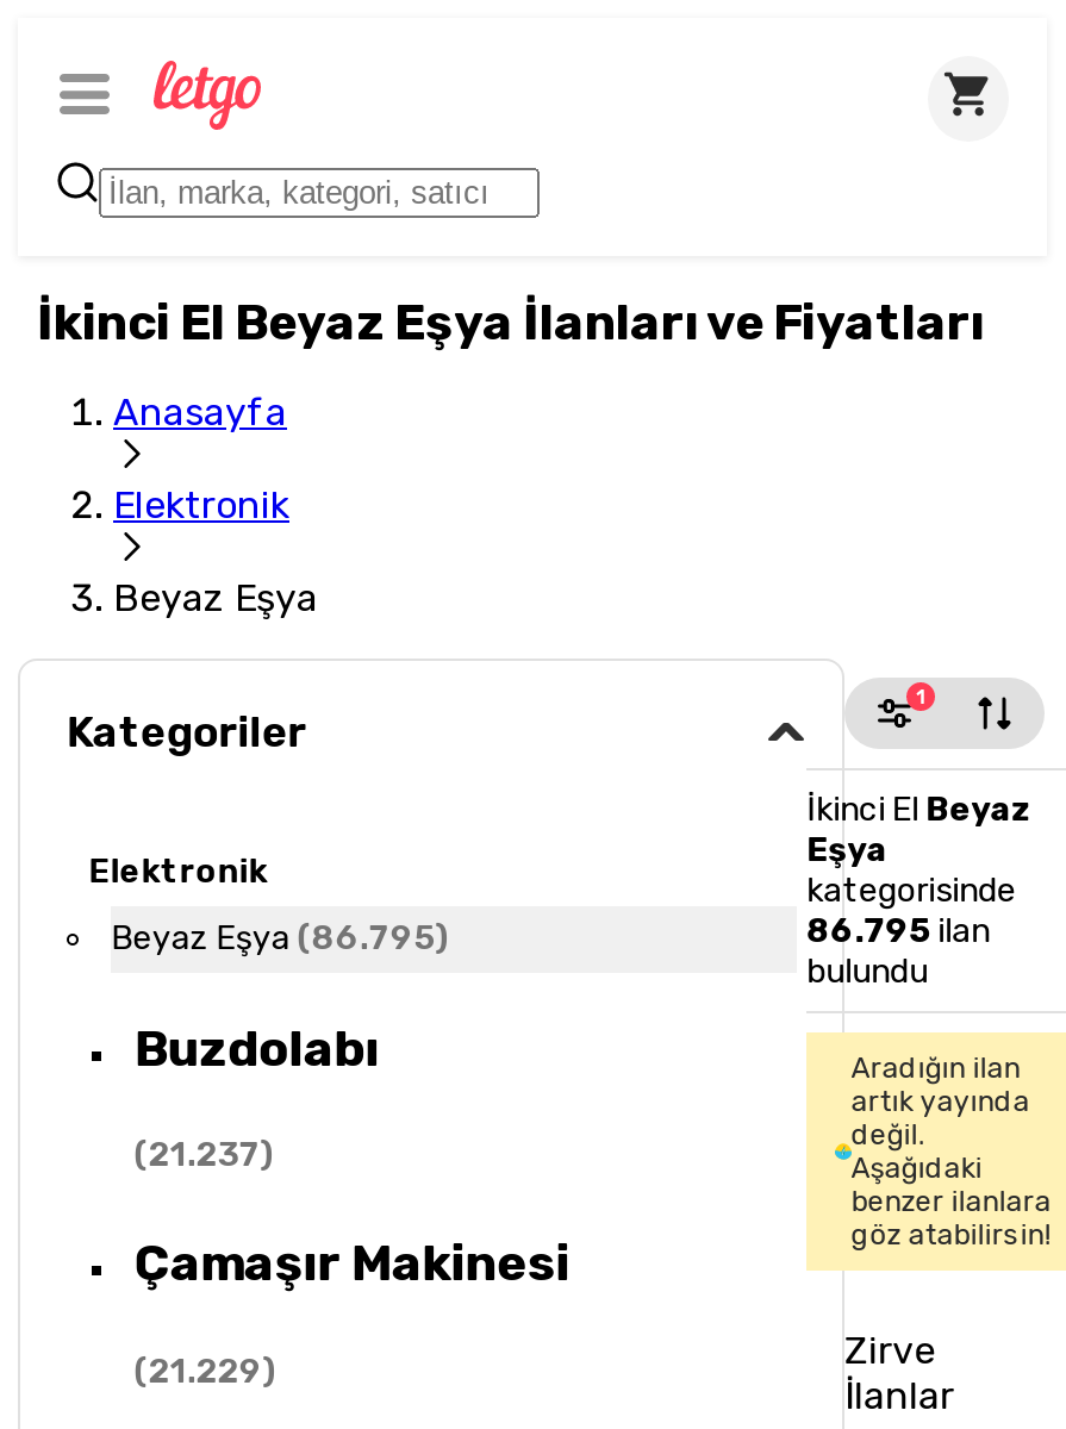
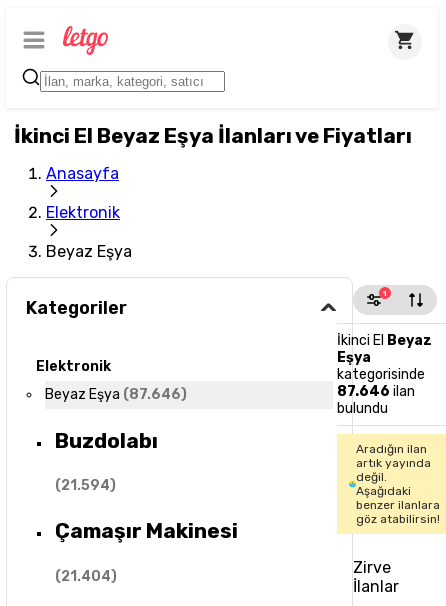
[111,919,450,959] Beyaz Eşya (86.795) -> [45,386,187,403] Beyaz Eşya (87.646)
[807,911,990,951] 86.795 ilan -> [337,383,415,400] 87.646 ilan
[134,1135,275,1175] (21.237) -> [55,477,116,494] (21.594)
[134,1351,277,1392] (21.229) -> [55,568,117,585] (21.404)

